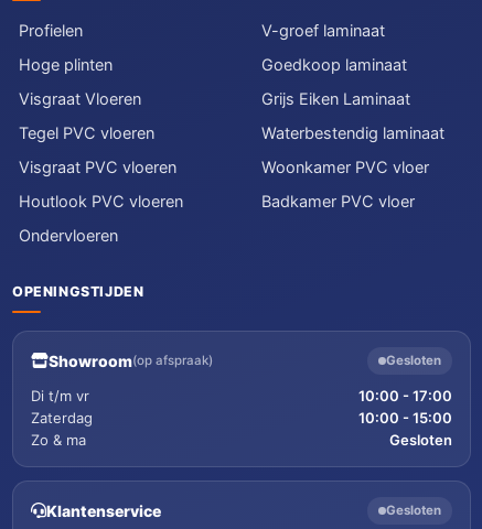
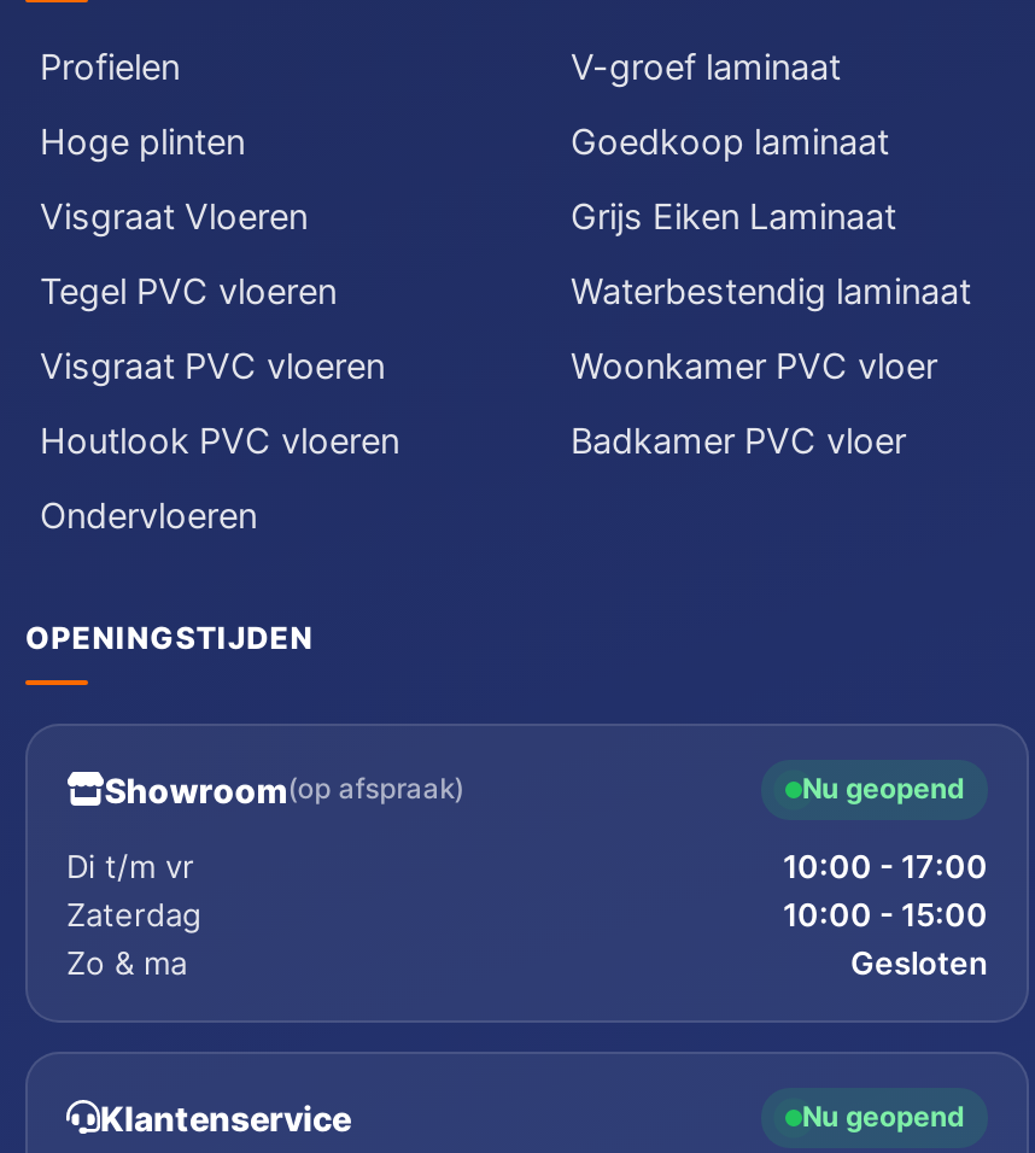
[386,353,441,368] Gesloten -> [802,772,964,806] Nu geopend
[386,503,441,518] Gesloten -> [802,1100,964,1134] Nu geopend

